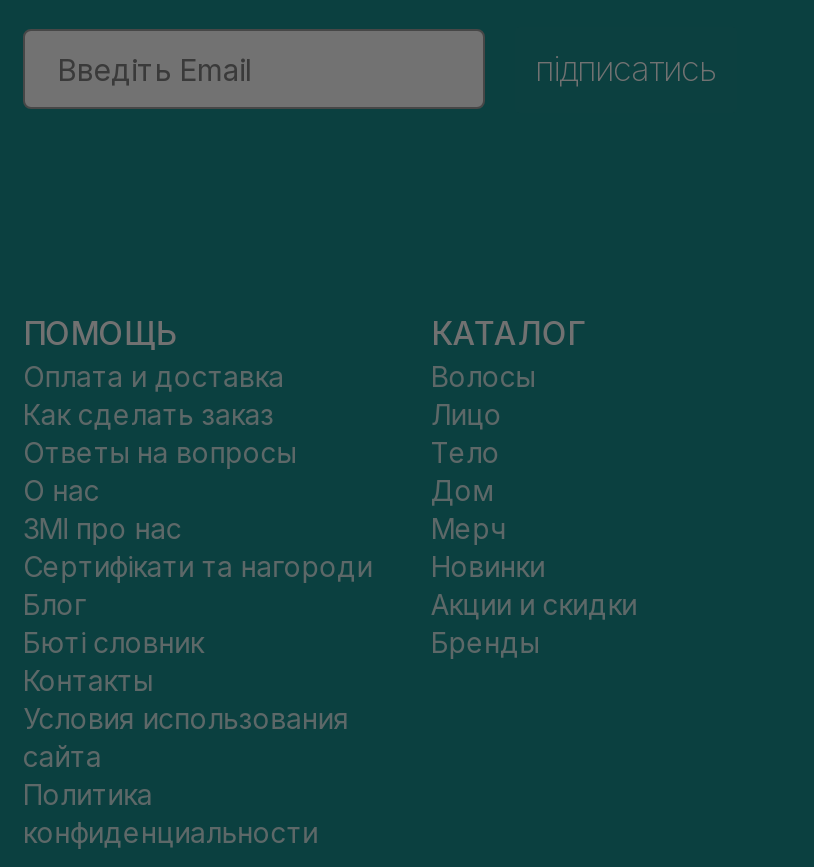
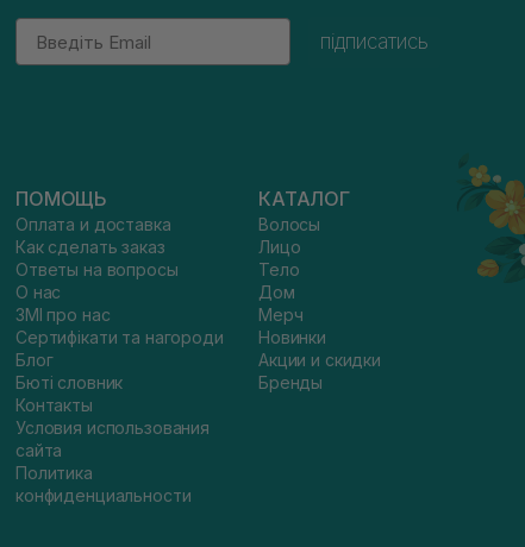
none -> [460,161,521,282] [image]

